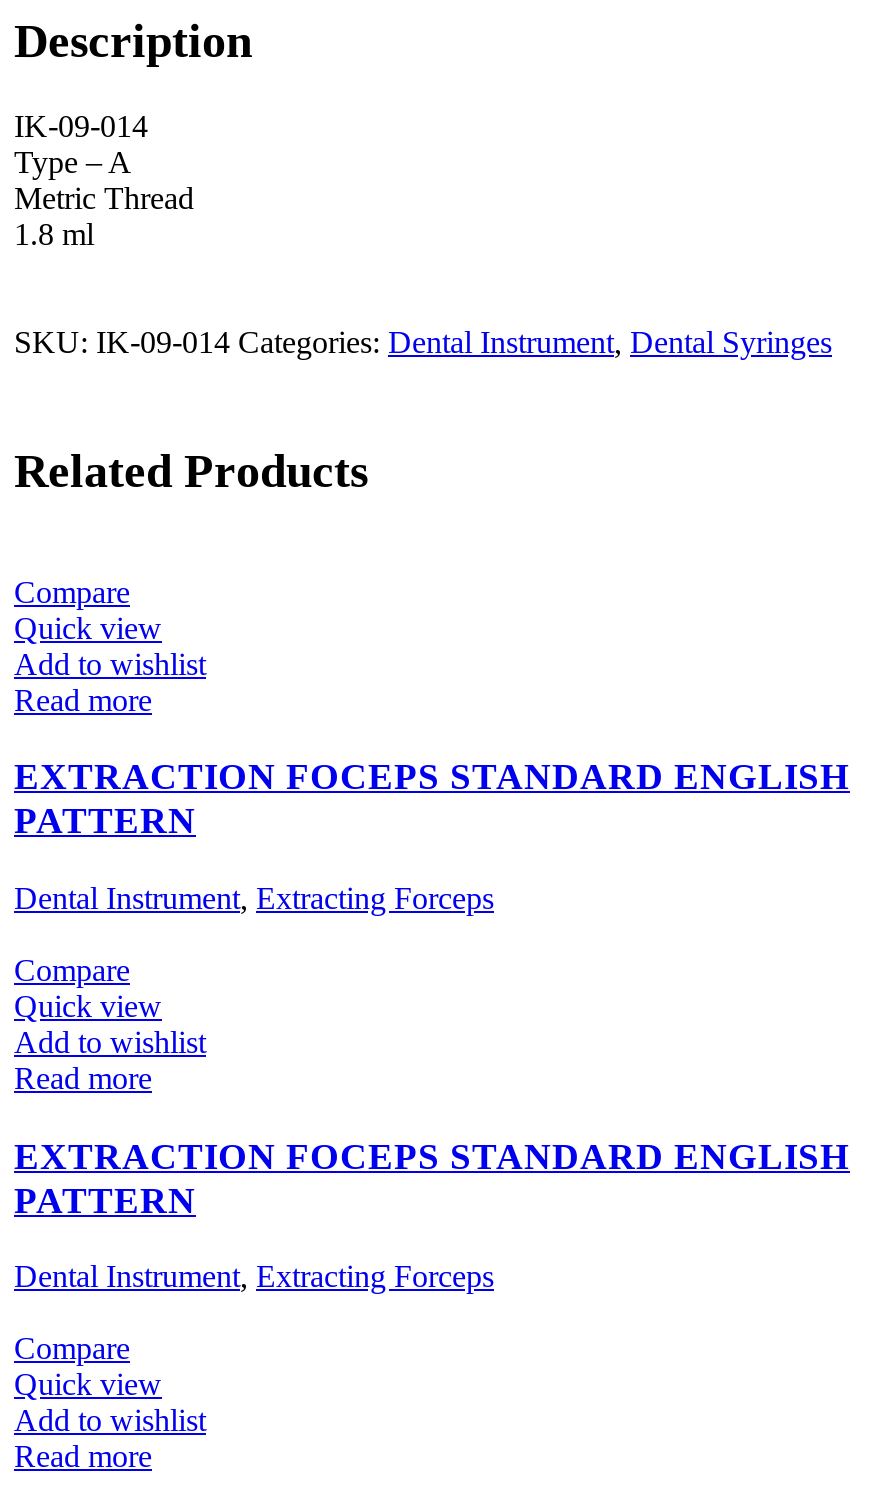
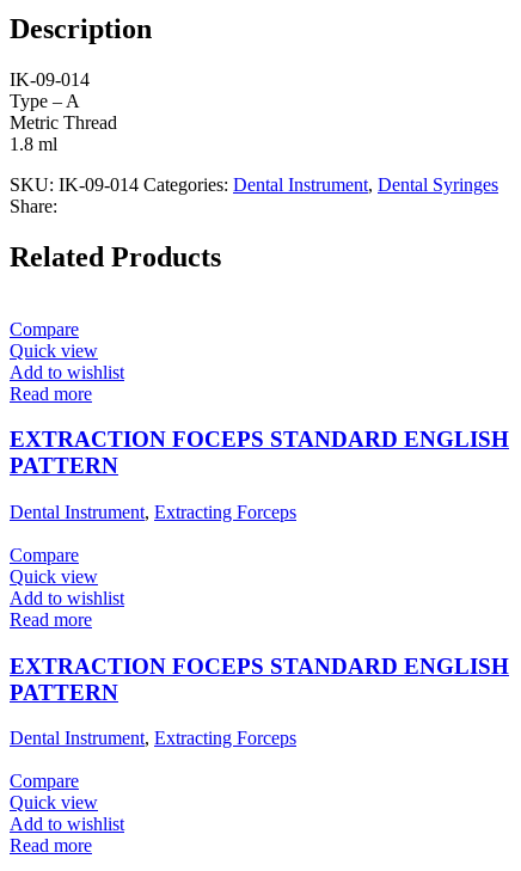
none -> [10,196,57,216] Share:

